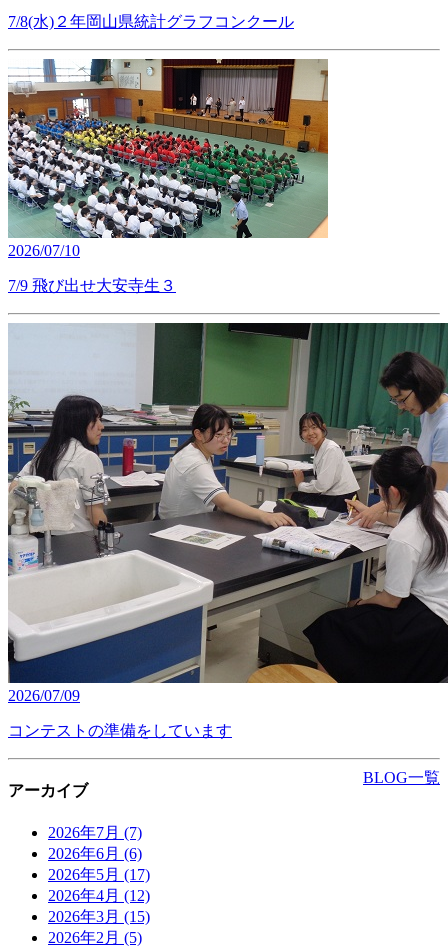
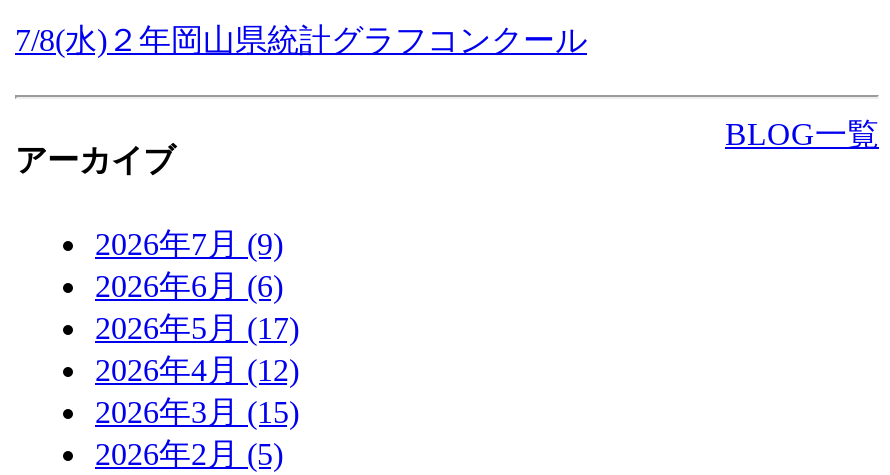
[7,58,329,294] [image] | 2026/07/10 | 7/9 飛び出せ大安寺生３ -> none
[7,322,445,739] [image] | 2026/07/09 | コンテストの準備をしています -> none
[48,824,142,841] 2026年7月(7) -> [95,228,283,262] 2026年7月(9)

